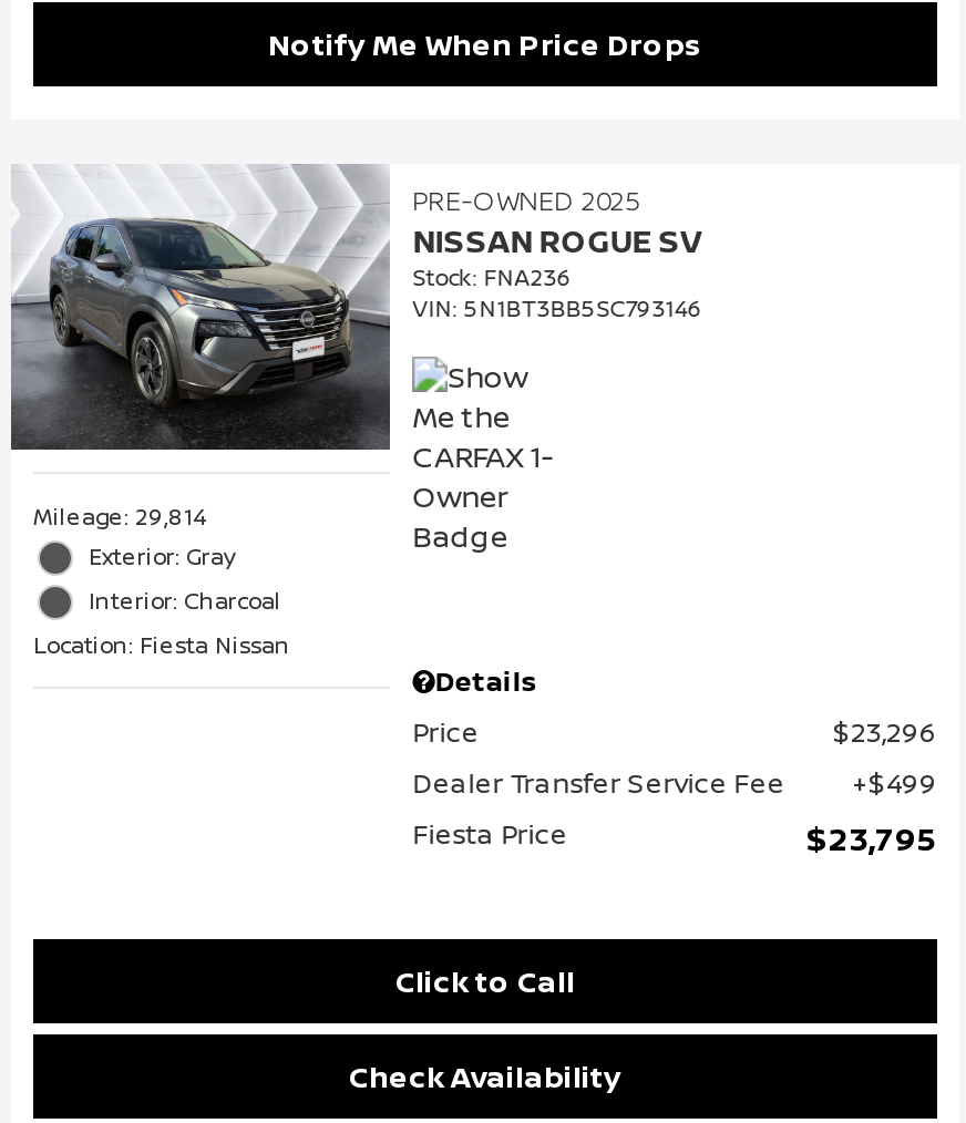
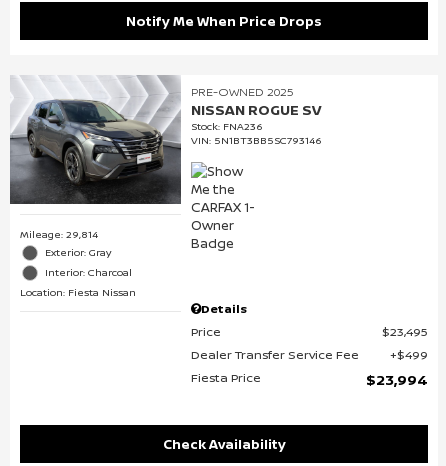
[833,714,937,752] $23,296 -> [382,323,428,340] $23,495
[395,818,937,1002] $23,795 | Click to Call -> [366,370,428,389] $23,994

